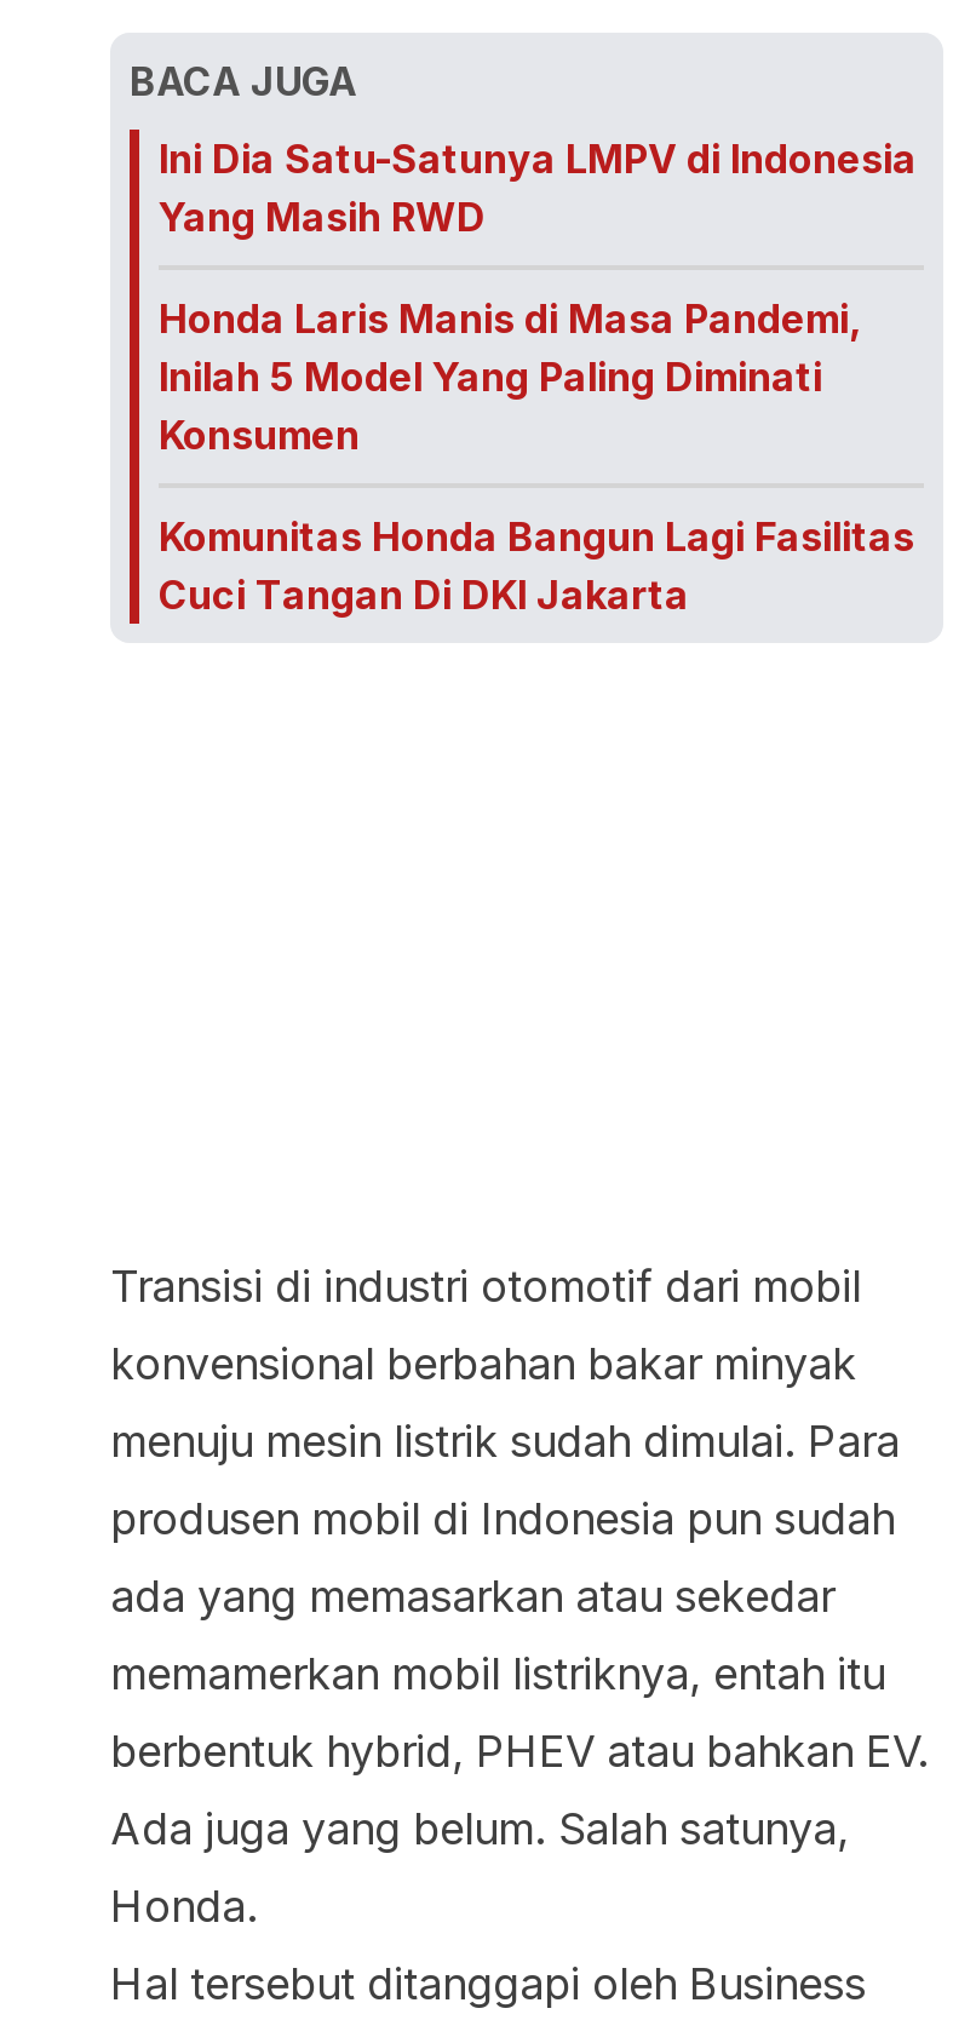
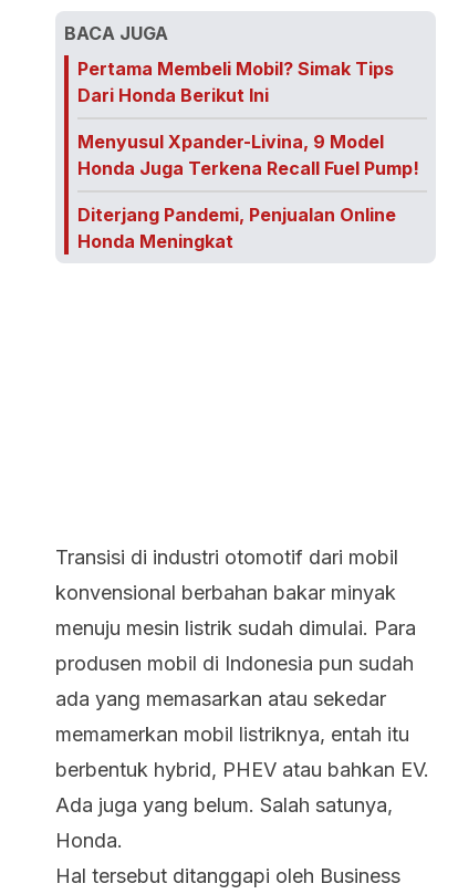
[159,134,917,241] Ini Dia Satu-Satunya LMPV di Indonesia | Yang Masih RWD -> [77,58,394,106] Pertama Membeli Mobil? Simak Tips | Dari Honda Berikut Ini
[159,294,861,459] Honda Laris Manis di Masa Pandemi, | Inilah 5 Model Yang Paling Diminati | Konsumen -> [77,131,419,179] Menyusul Xpander-Livina, 9 Model | Honda Juga Terkena Recall Fuel Pump!
[159,512,914,619] Komunitas Honda Bangun Lagi Fasilitas | Cuci Tangan Di DKI Jakarta -> [77,204,396,252] Diterjang Pandemi, Penjualan Online | Honda Meningkat

